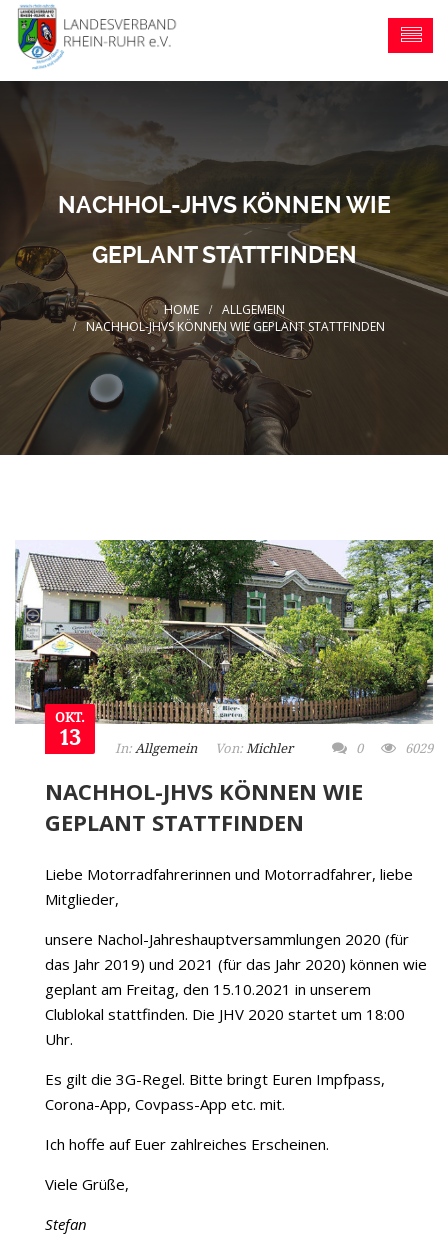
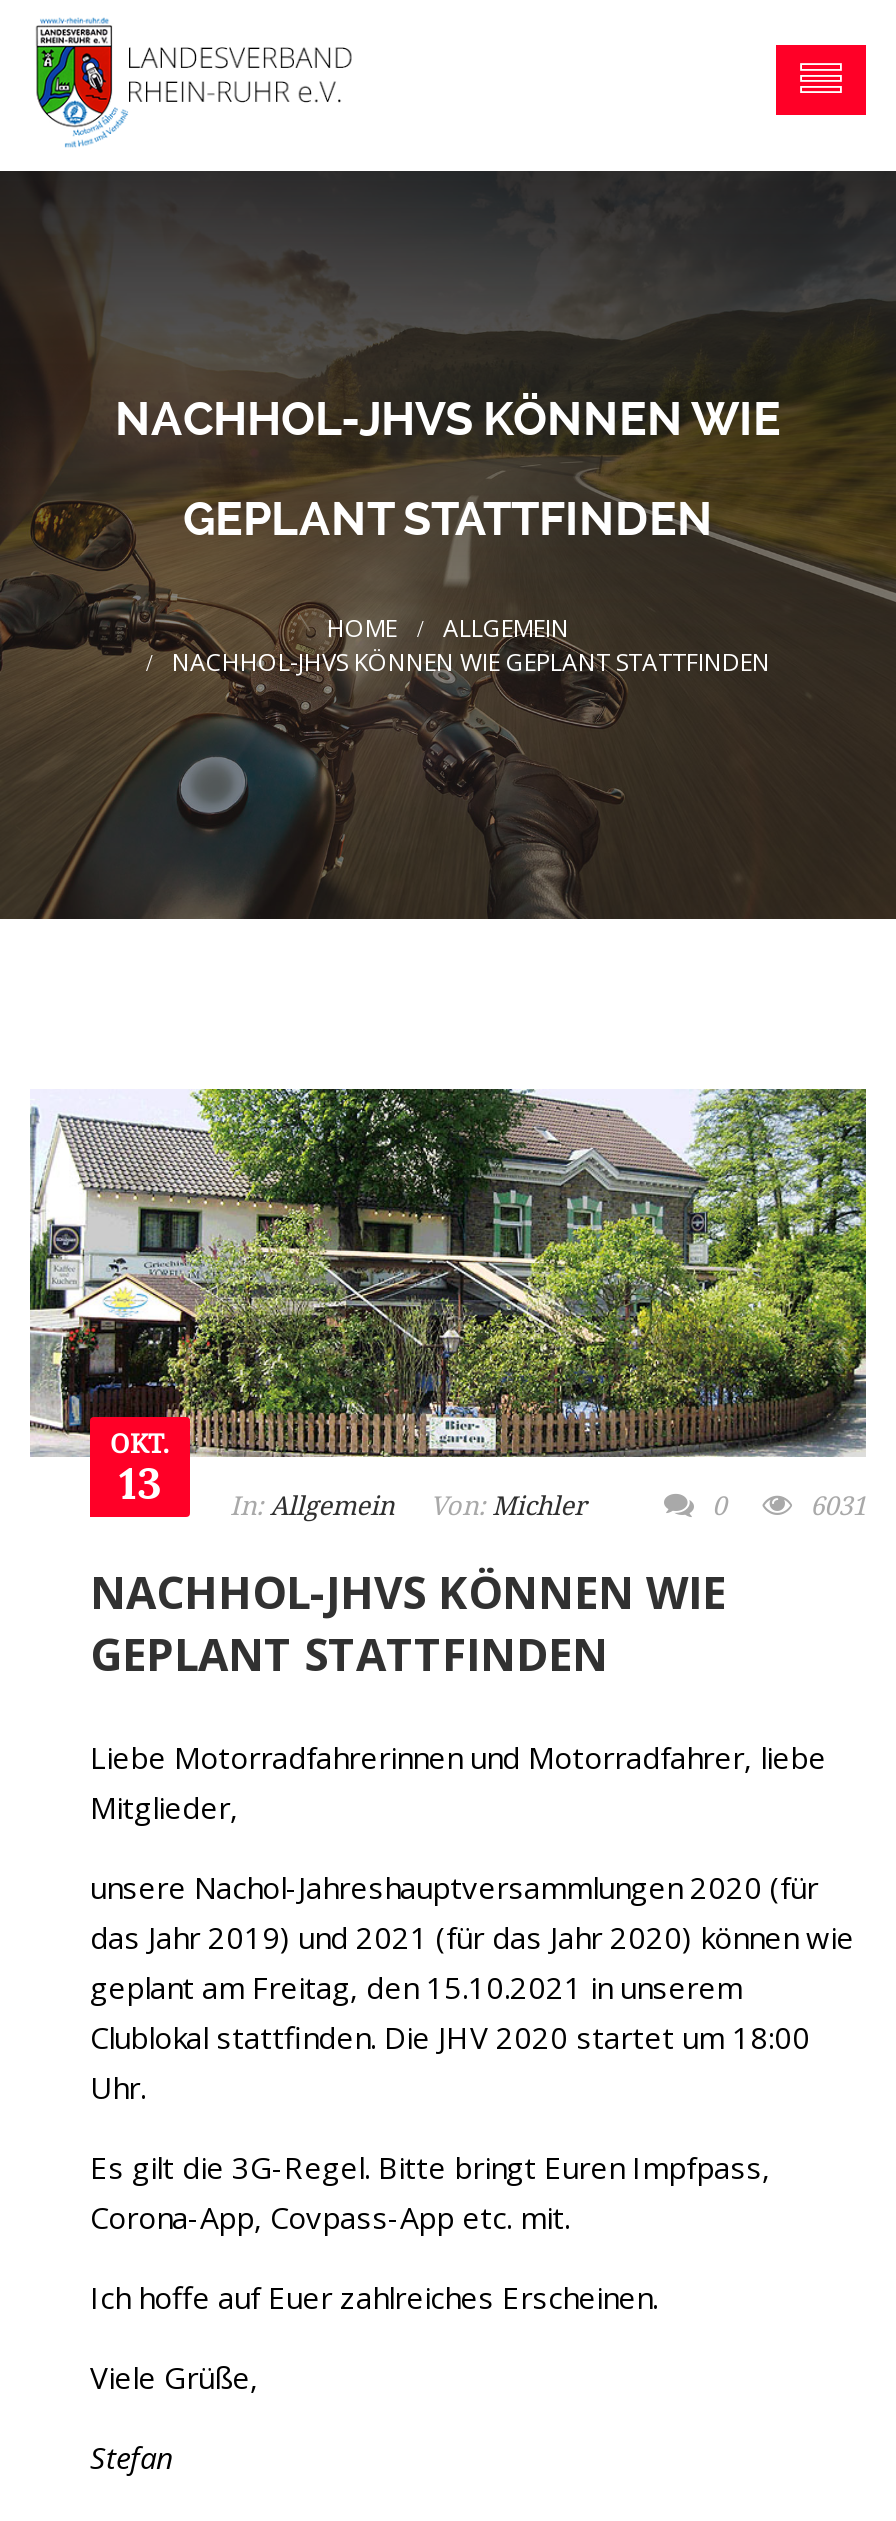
[402,741,433,756] 6029 -> [804,1492,866,1522] 6031

